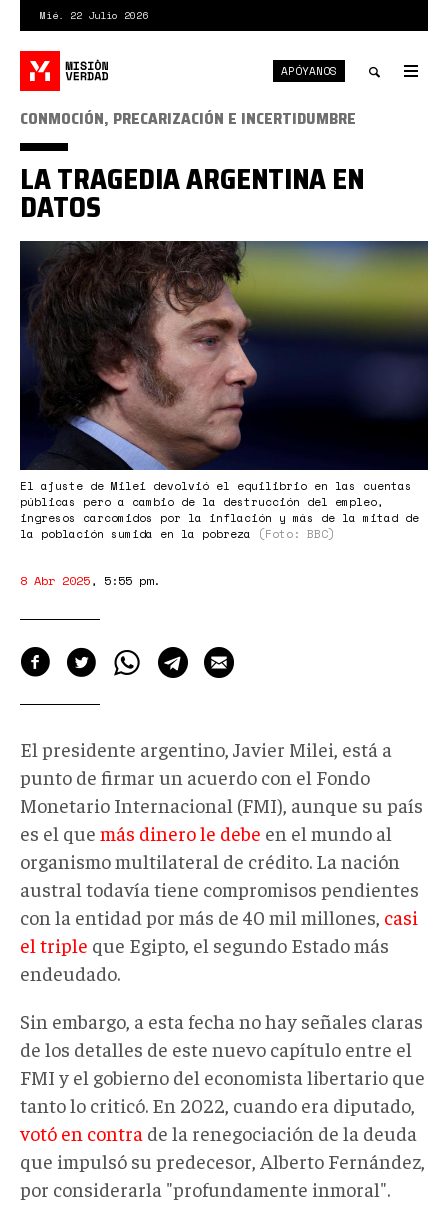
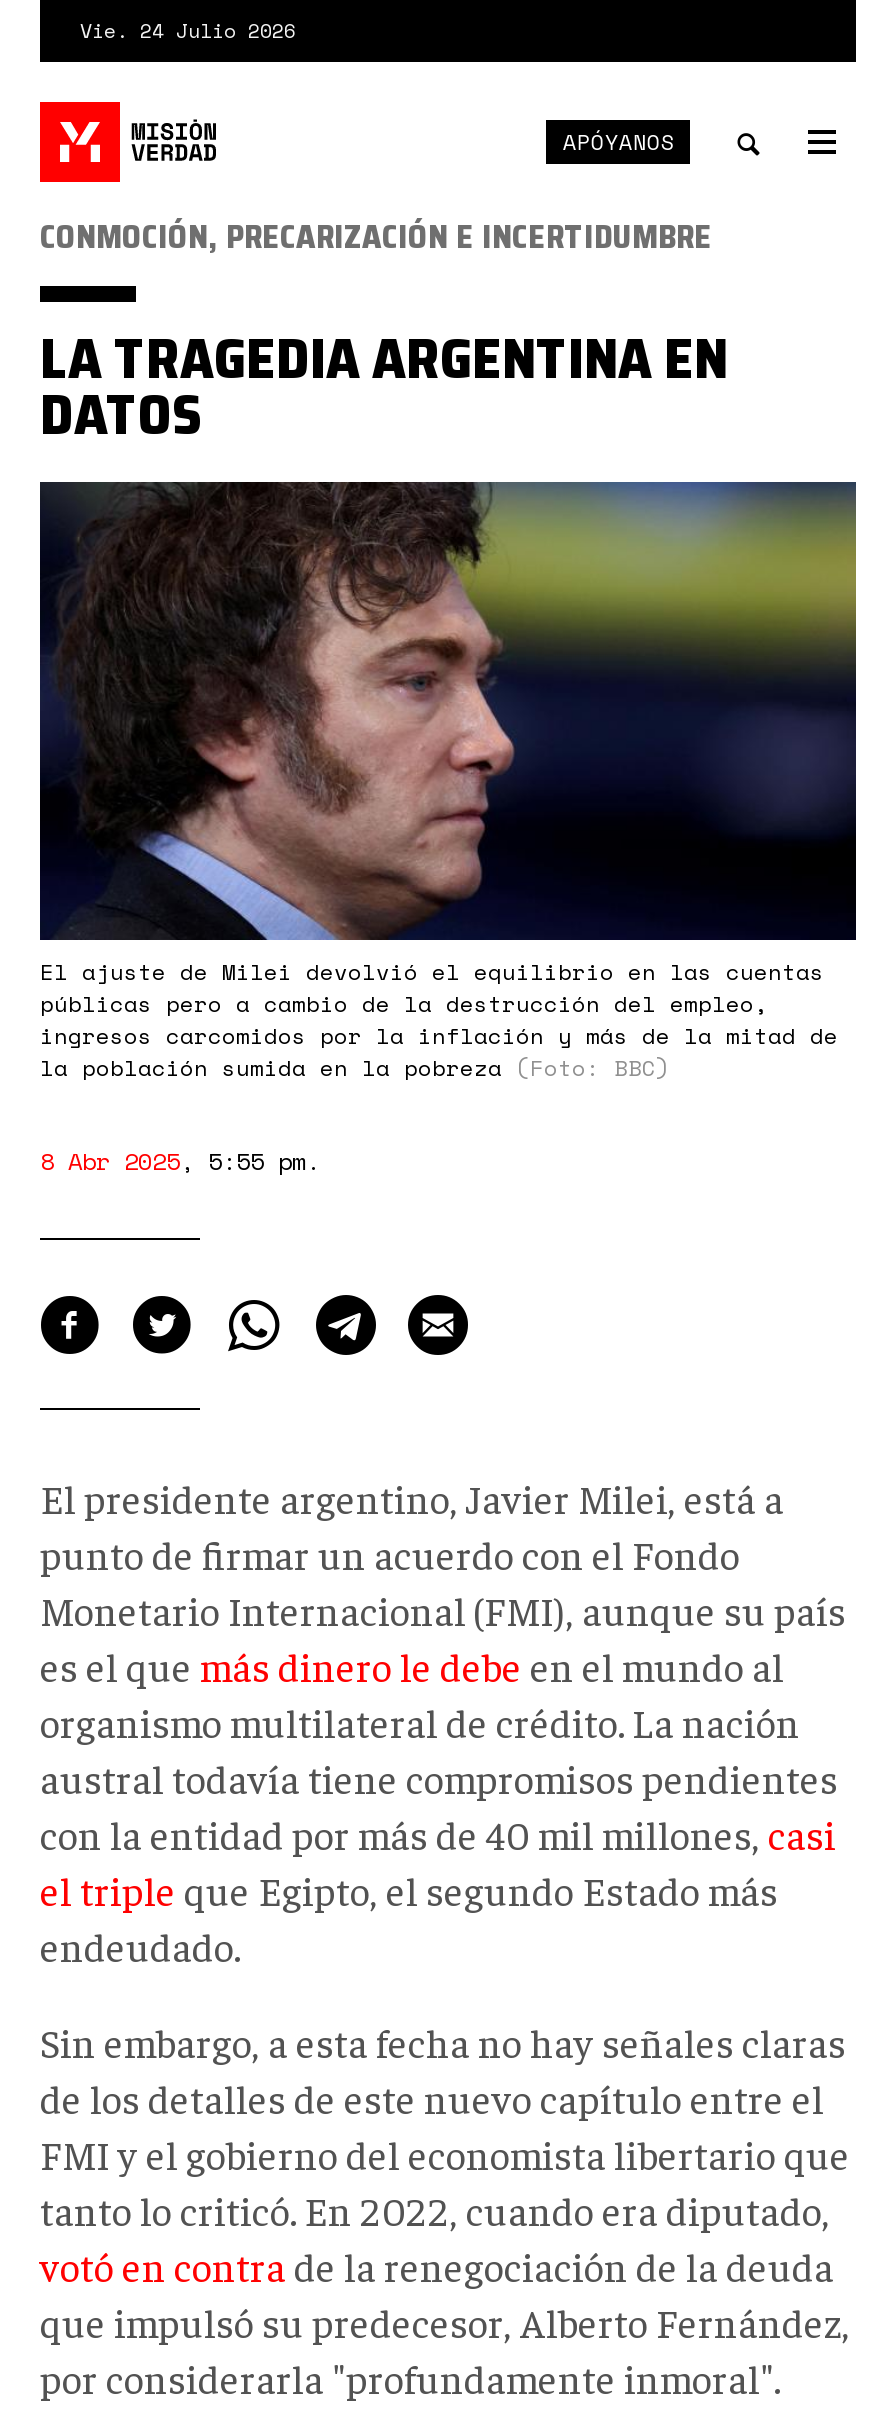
[40,8,148,23] Mié. 22 Julio 2026 -> [80,16,296,46] Vie. 24 Julio 2026

